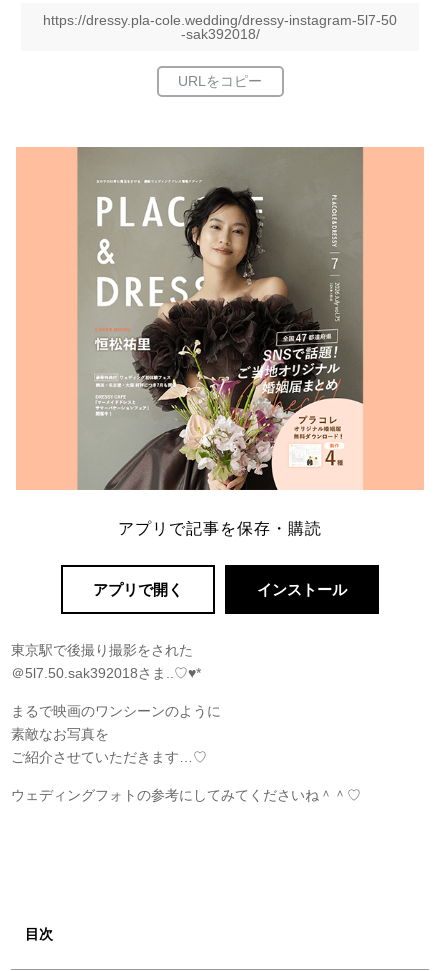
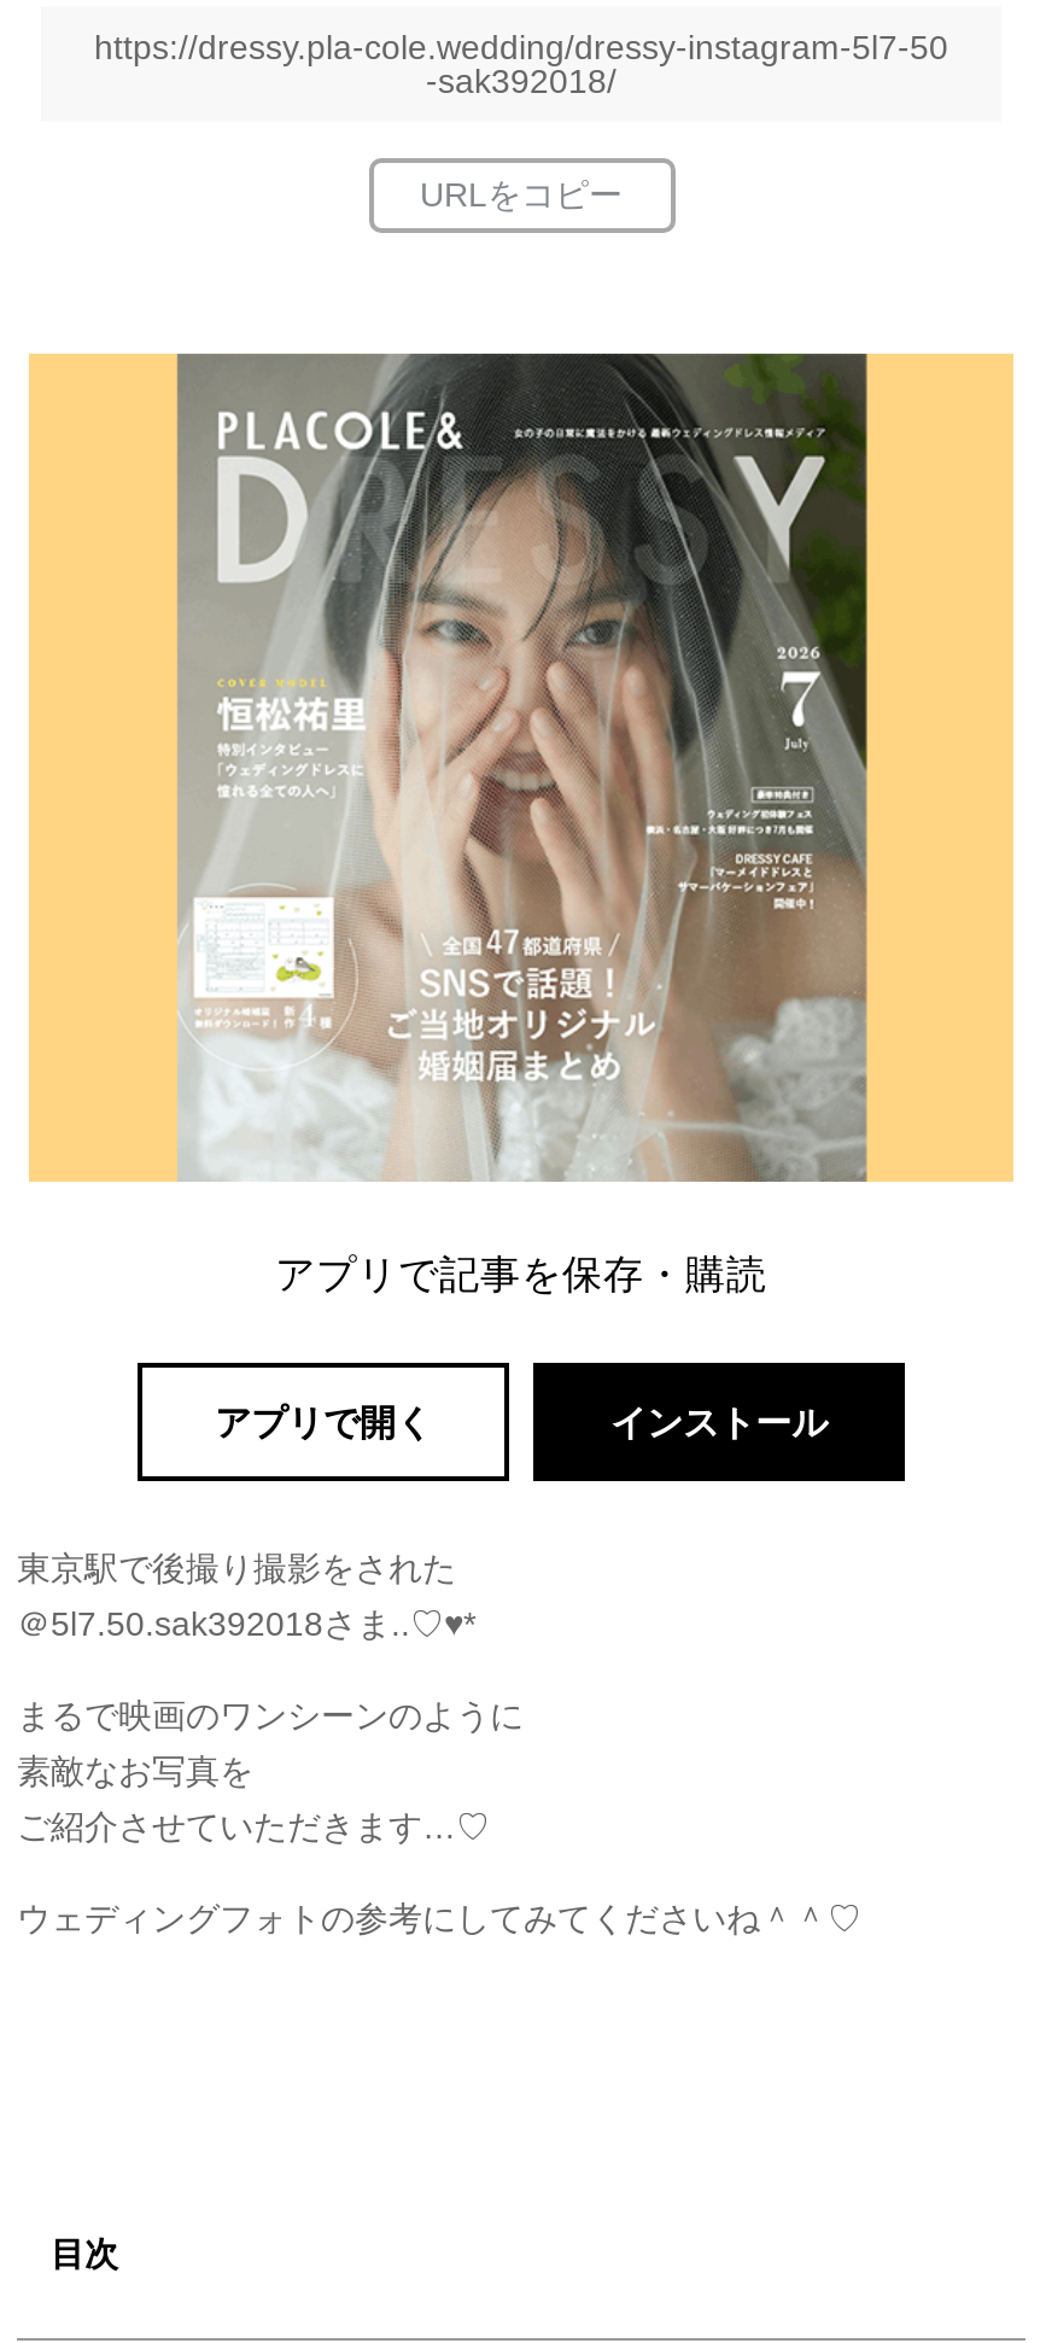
[77,147,365,491] [image] -> [176,354,869,1184] [image]

